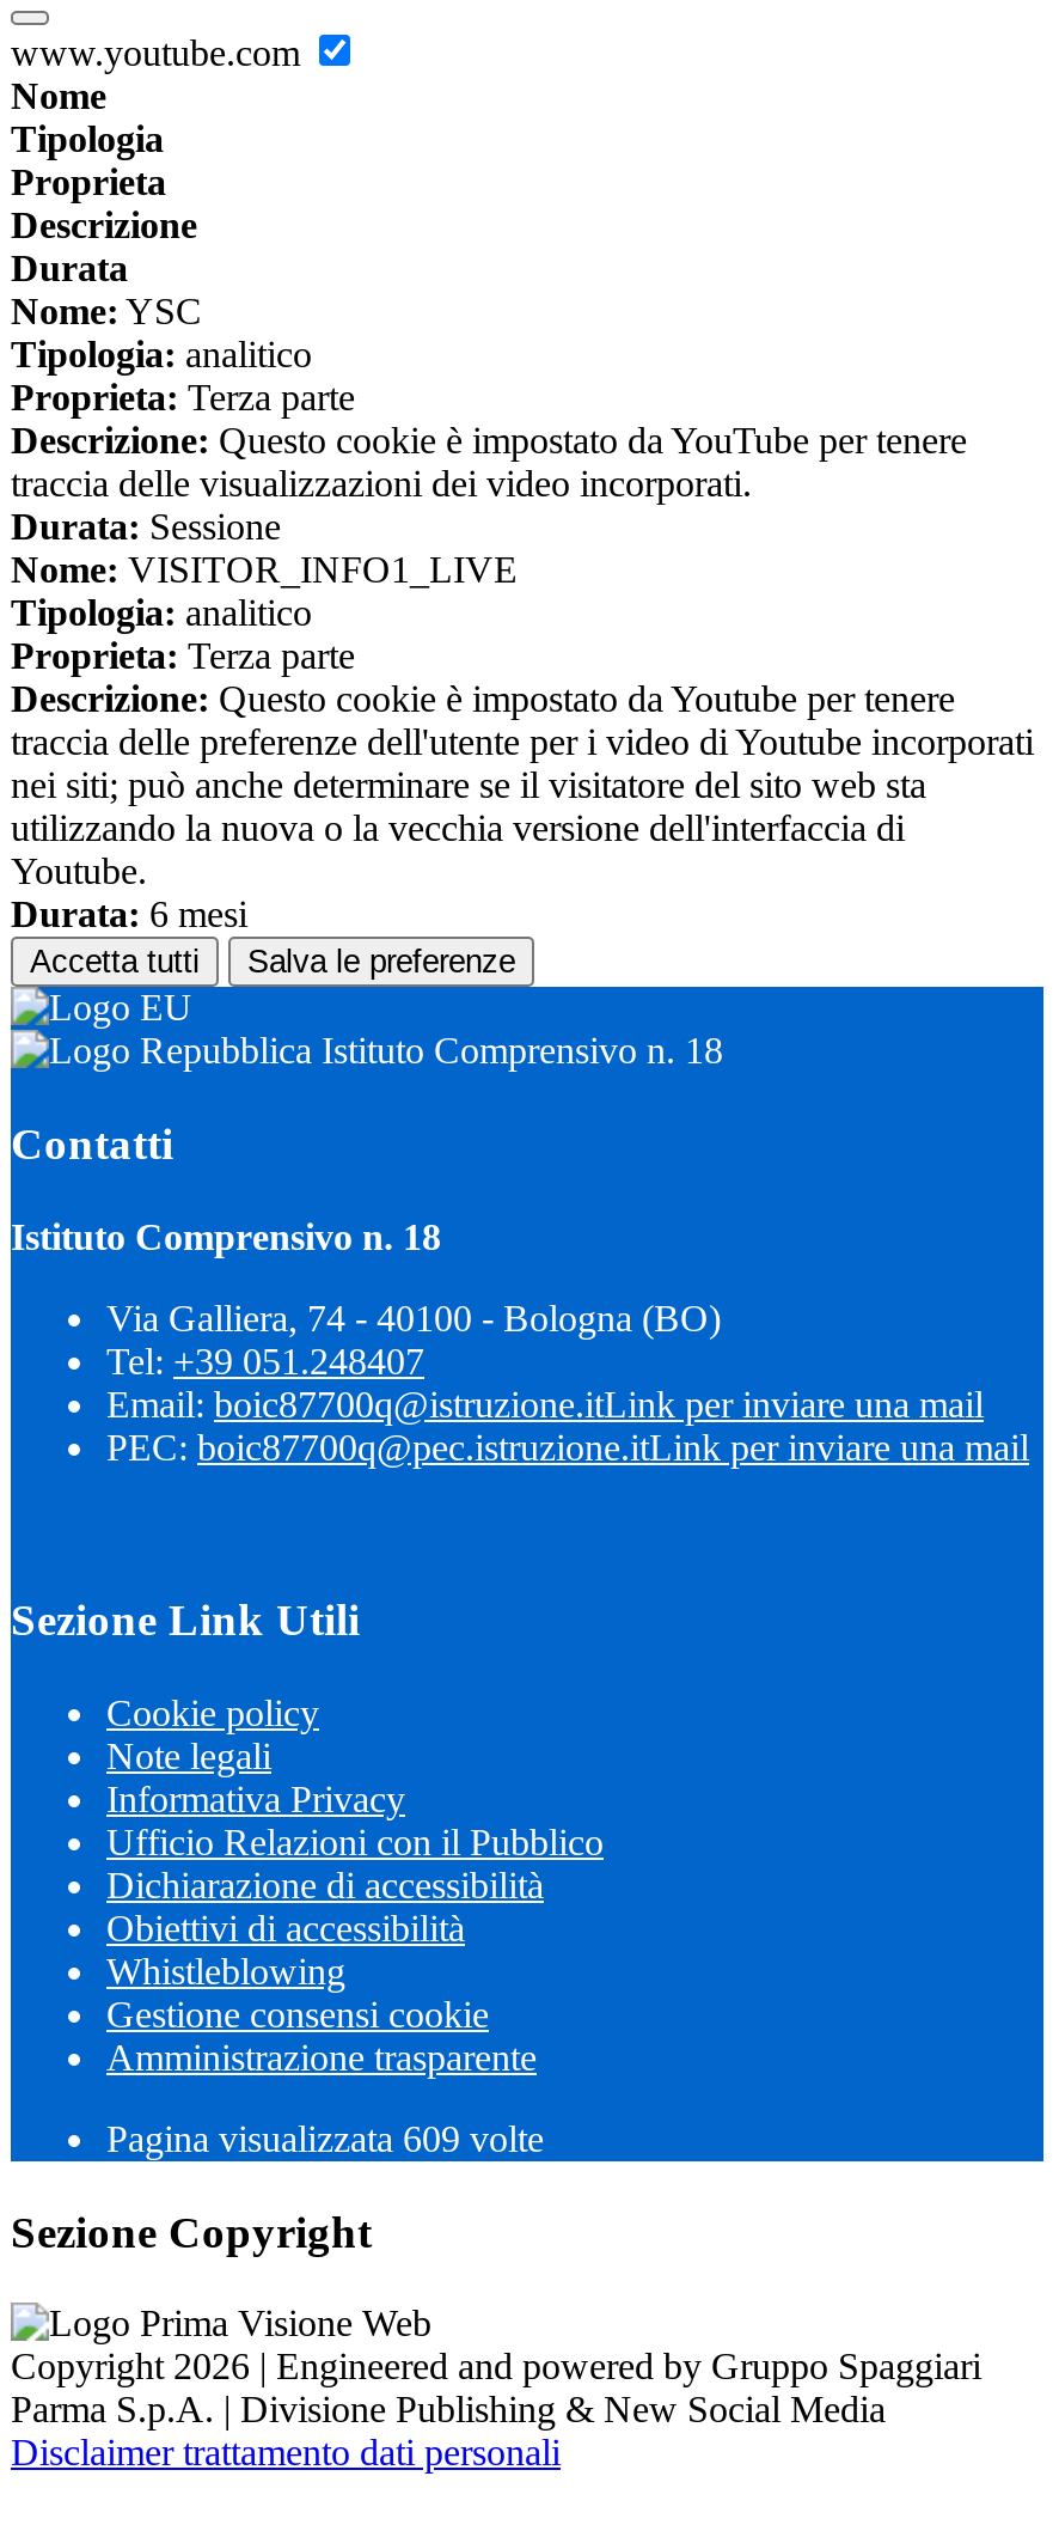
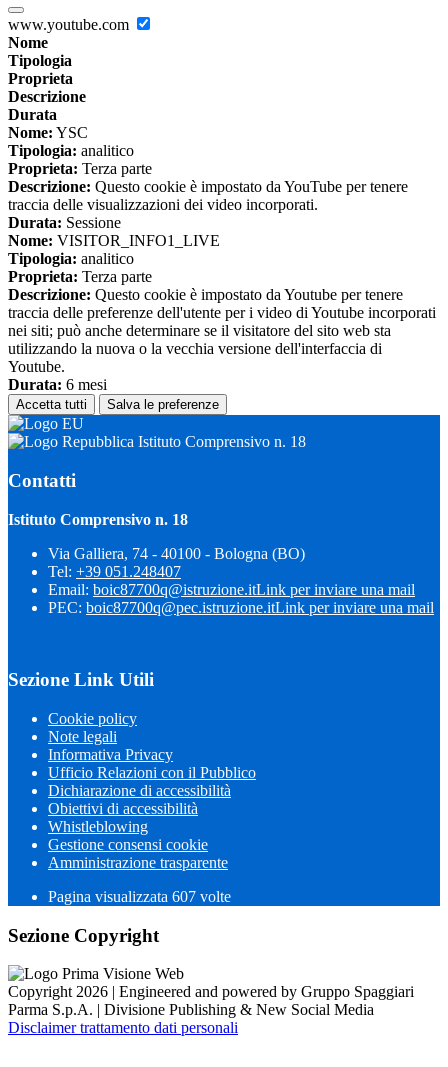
[106,2118,544,2159] Pagina visualizzata 609 volte -> [48,888,231,905] Pagina visualizzata 607 volte

